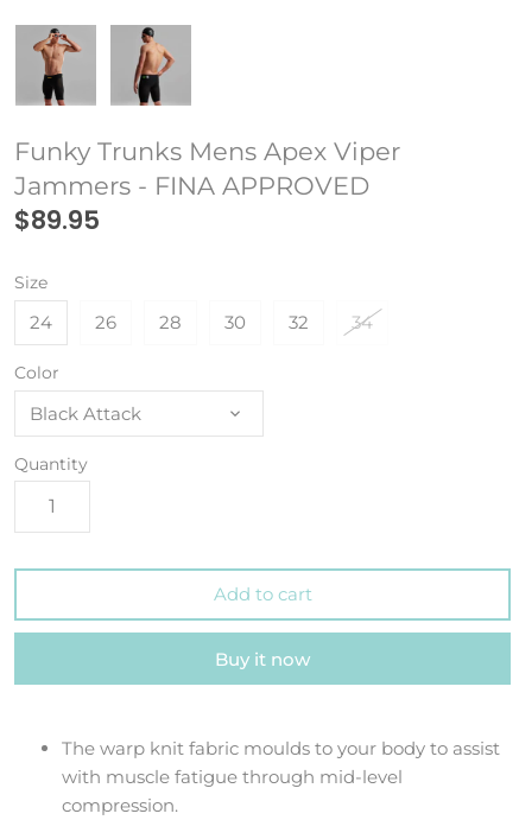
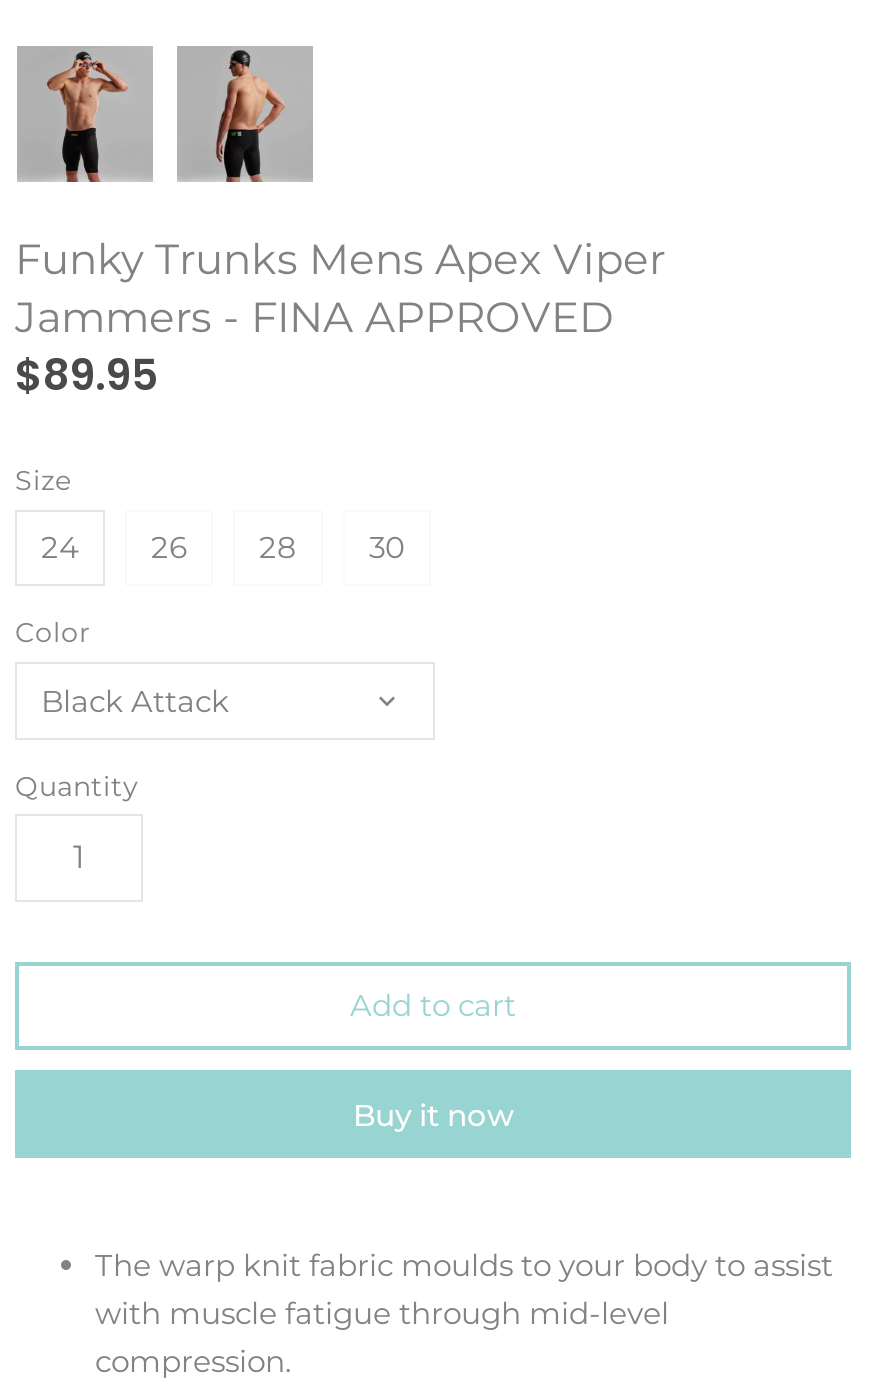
[289,311,373,333] 32 | 34 -> none

